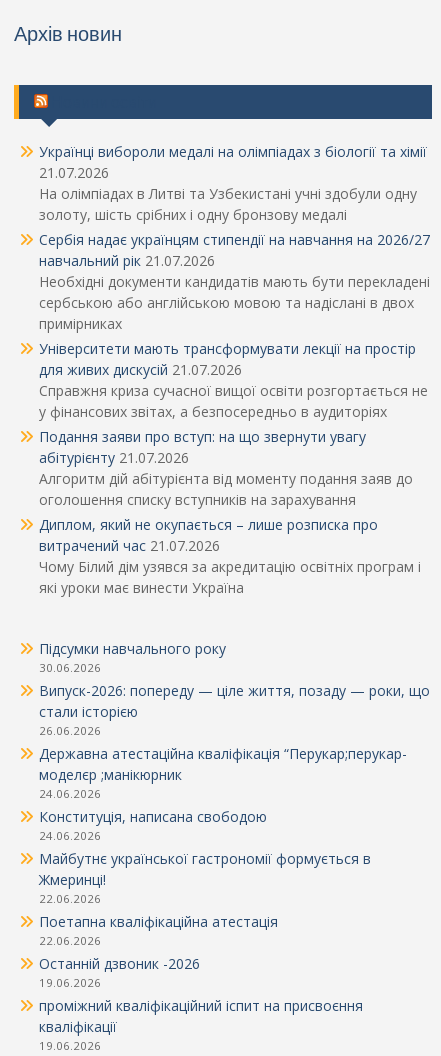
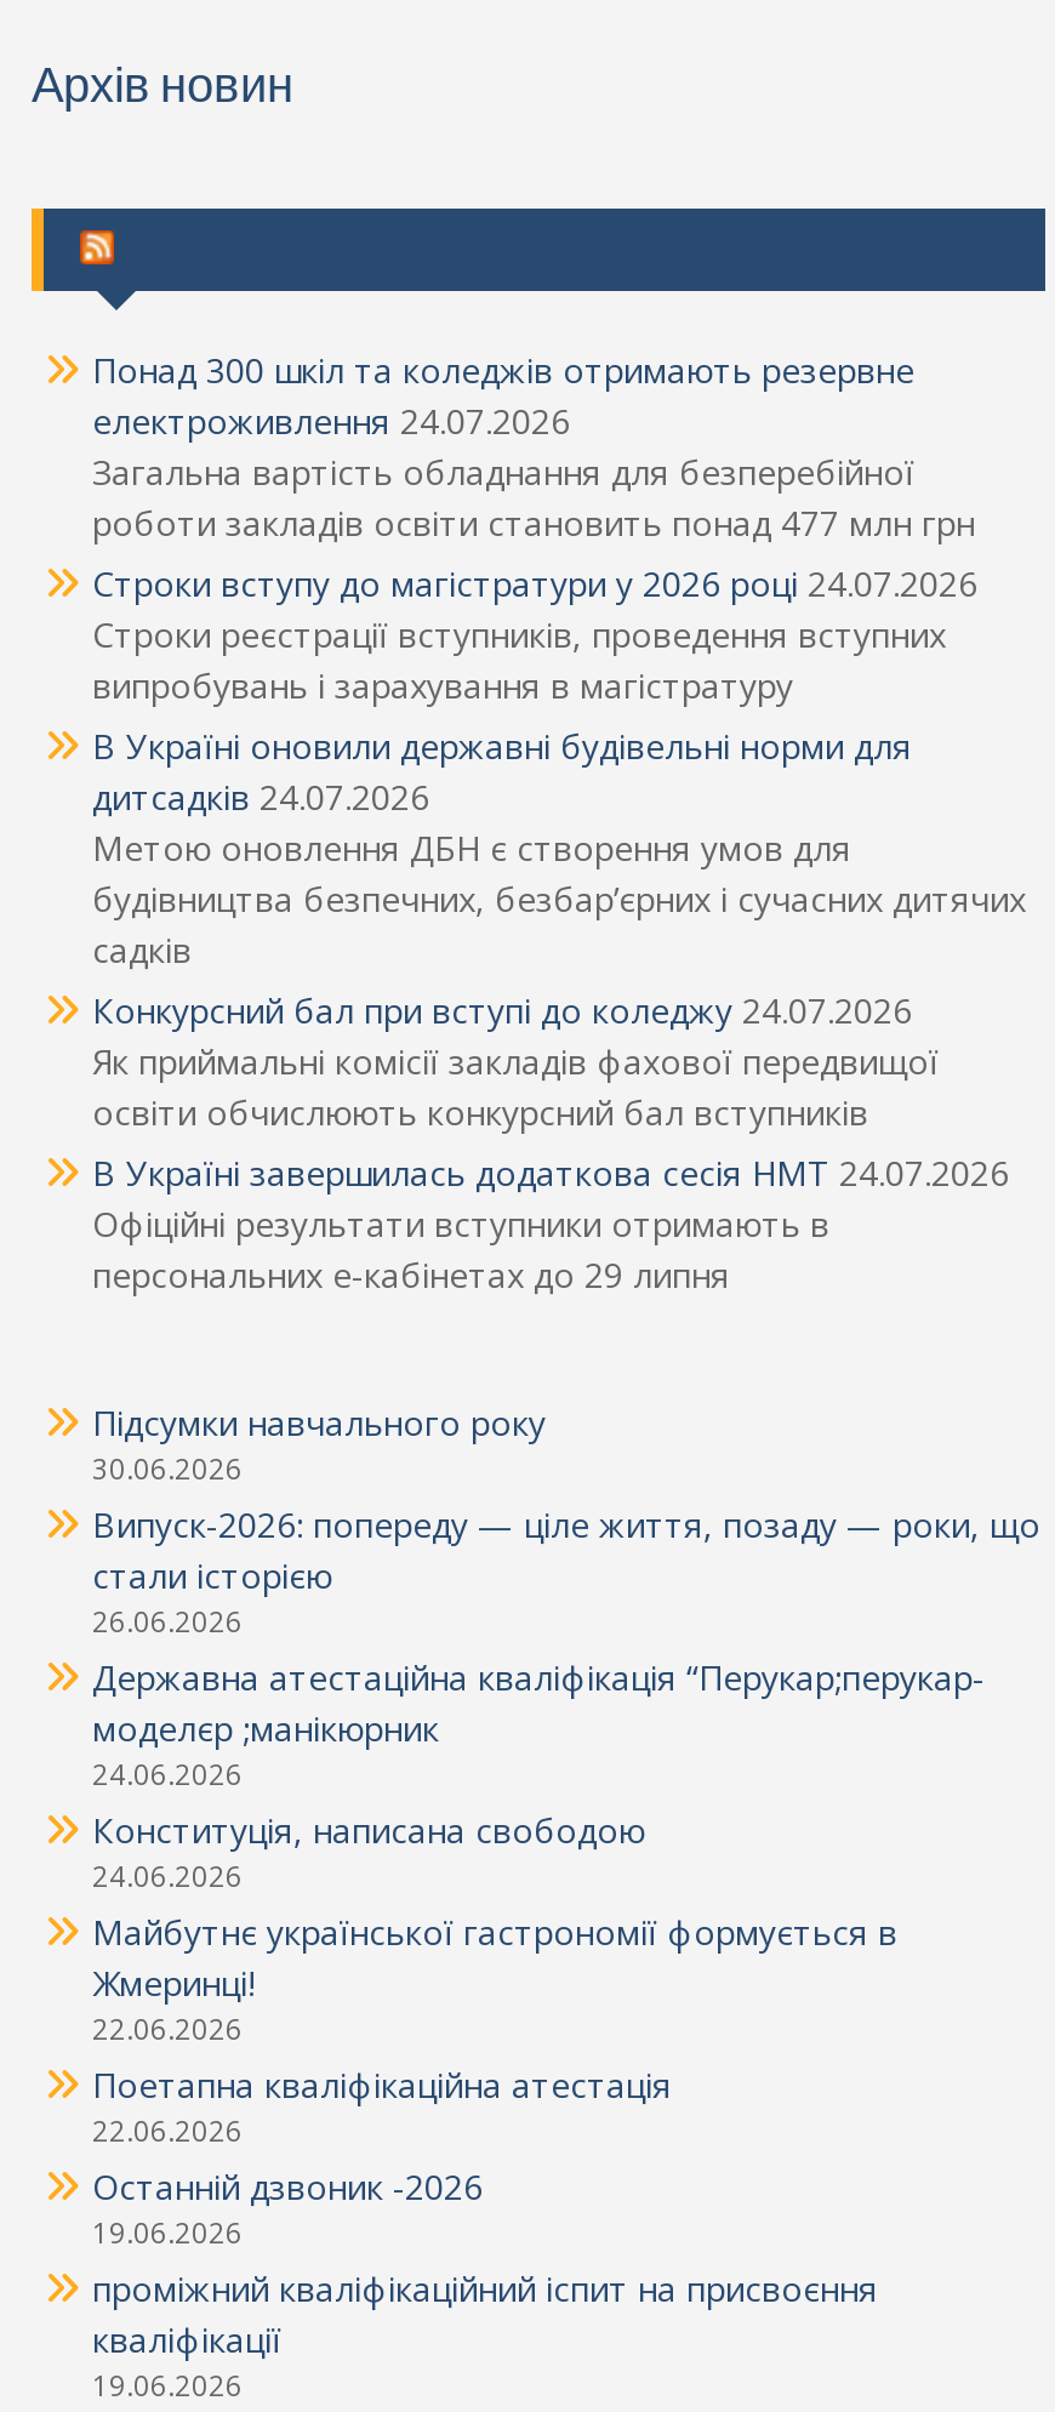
[39,141,430,596] Українці вибороли медалі на олімпіадах з біології та хімії | 21.07.2026 | На олімпіадах в Литві та Узбекистані учні здобули одну | золоту, шість срібних і одну бронзову медалі | Сербія надає українцям стипендії на навчання на 2026/27 | навчальний рік 21.07.2026 | Необхідні документи кандидатів мають бути перекладені | сербською або англійською мовою та надіслані в двох | примірниках | Університети мають трансформувати лекції на простір | для живих дискусій 21.07.2026 | Справжня криза сучасної вищої освіти розгортається не | у фінансових звітах, а безпосередньо в аудиторіях | Подання заяви про вступ: на що звернути увагу | абітурієнту 21.07.2026 | Алгоритм дій абітурієнта від моменту подання заяв до | оголошення списку вступників на зарахування | Диплом, який не окупається – лише розписка про | витрачений час 21.07.2026 | Чому Білий дім узявся за акредитацію освітніх програм і | які уроки має винести Україна -> [92,347,1026,1298] Понад 300 шкіл та коледжів отримають резервне | електроживлення 24.07.2026 | Загальна вартість обладнання для безперебійної | роботи закладів освіти становить понад 477 млн грн | Строки вступу до магістратури у 2026 році 24.07.2026 | Строки реєстрації вступників, проведення вступних | випробувань і зарахування в магістратуру | В Україні оновили державні будівельні норми для | дитсадків 24.07.2026 | Метою оновлення ДБН є створення умов для | будівництва безпечних, безбарʼєрних і сучасних дитячих | садків | Конкурсний бал при вступі до коледжу 24.07.2026 | Як приймальні комісії закладів фахової передвищої | освіти обчислюють конкурсний бал вступників | В Україні завершилась додаткова сесія НМТ 24.07.2026 | Офіційні результати вступники отримають в | персональних е-кабінетах до 29 липня

